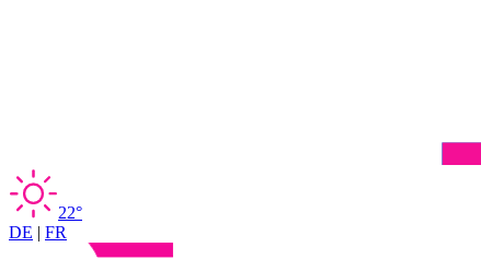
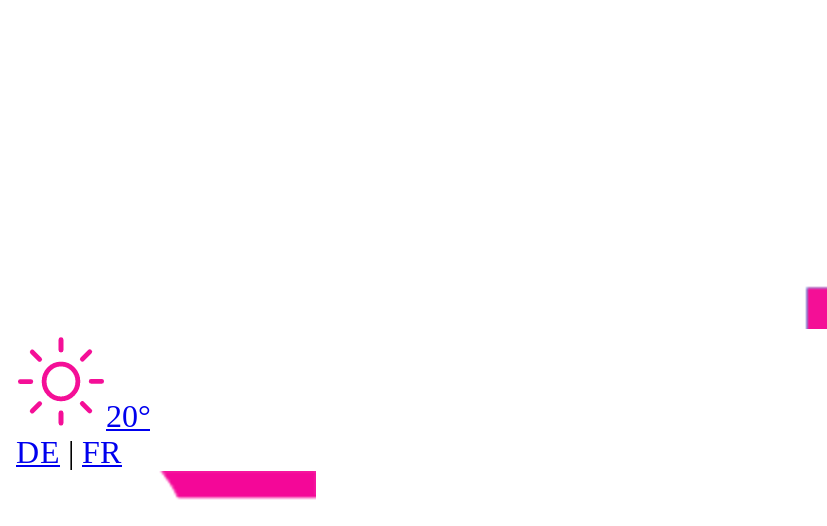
[58,203,82,222] 22° -> [106,399,150,433] 20°

